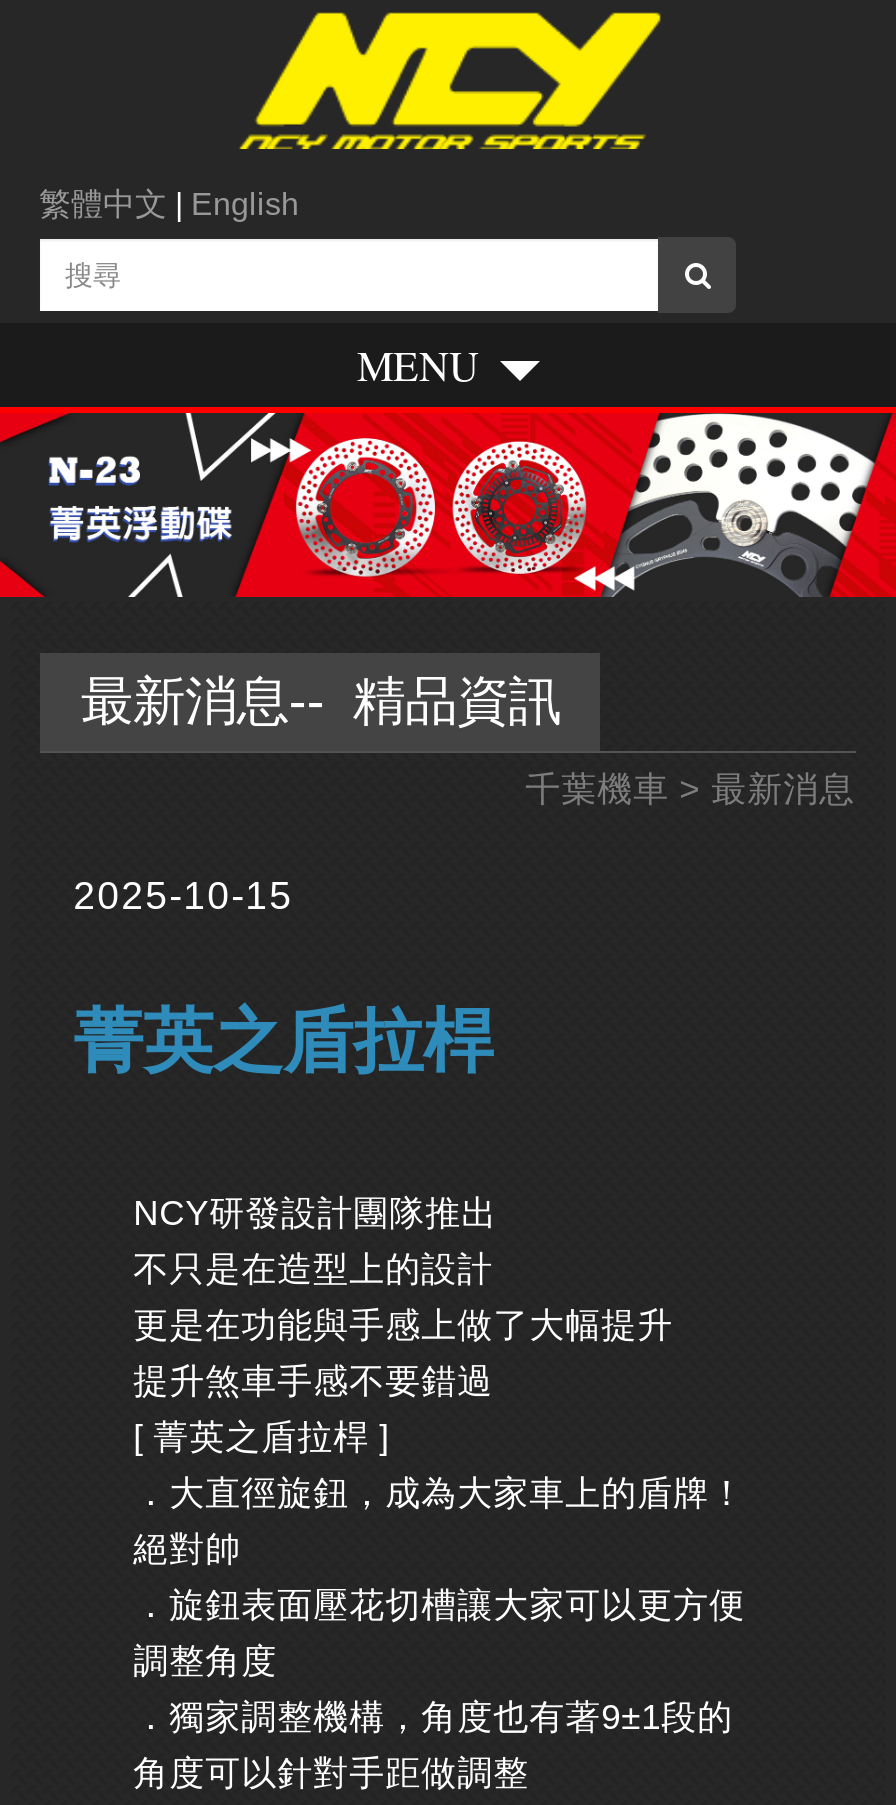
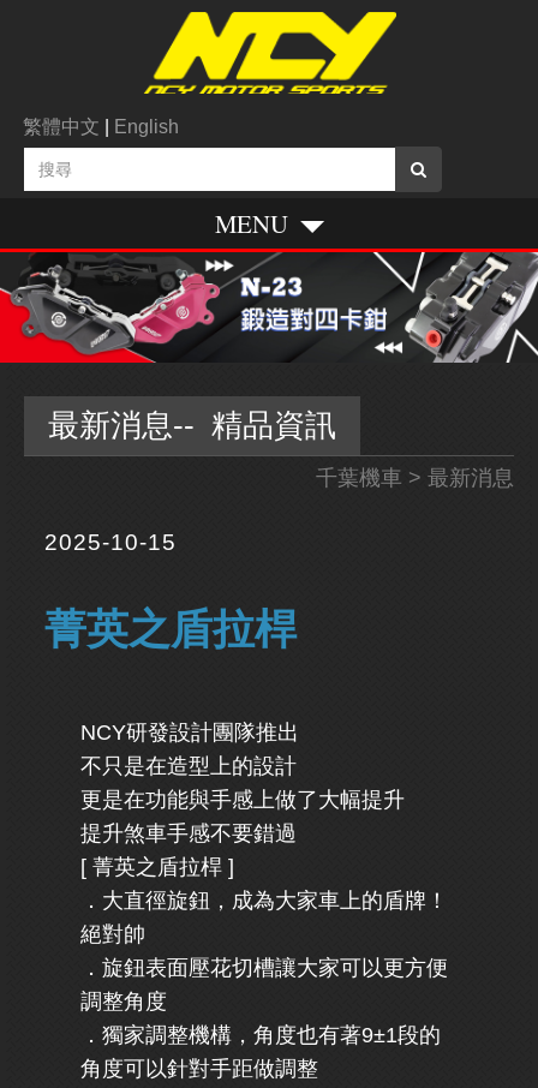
[6,411,890,599] [image] -> [4,251,534,364] [image]

